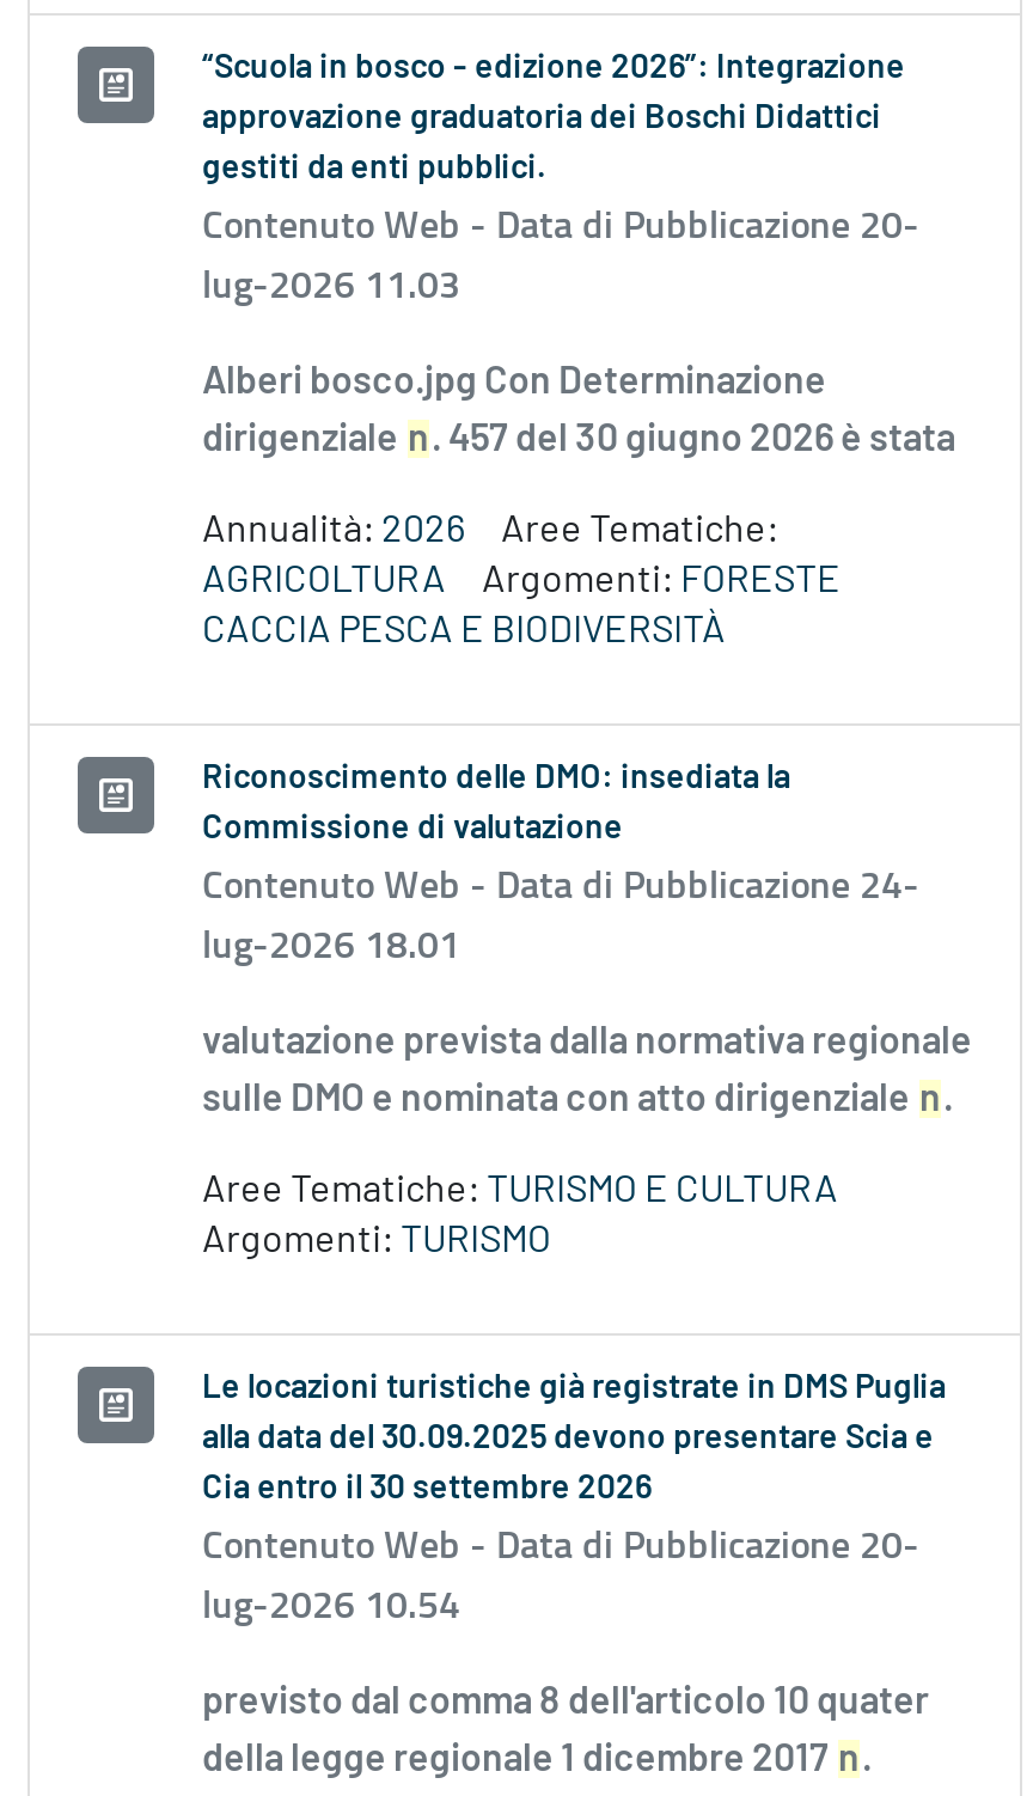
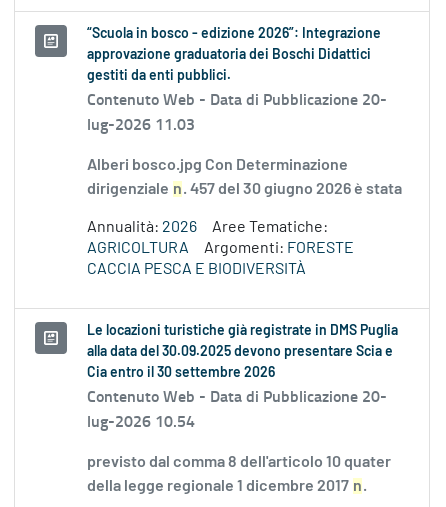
[202,762,972,1260] Riconoscimento delle DMO: insediata la | Commissione di valutazione | Contenuto Web - Data di Pubblicazione 24- | lug-2026 18.01 | valutazione prevista dalla normativa regionale | sulle DMO e nominata con atto dirigenziale n. | Aree Tematiche: TURISMO E CULTURA | Argomenti: TURISMO -> none

